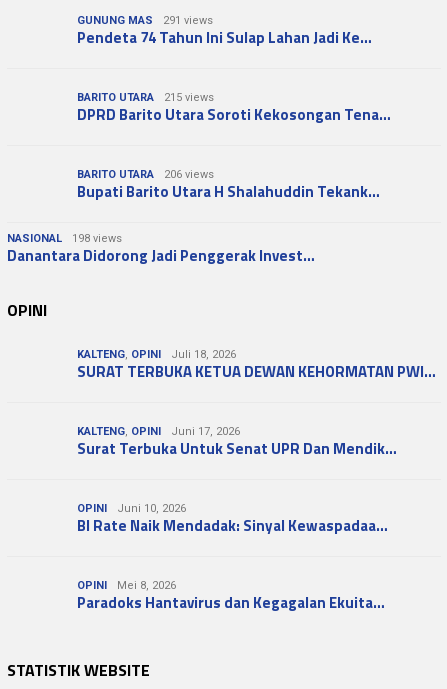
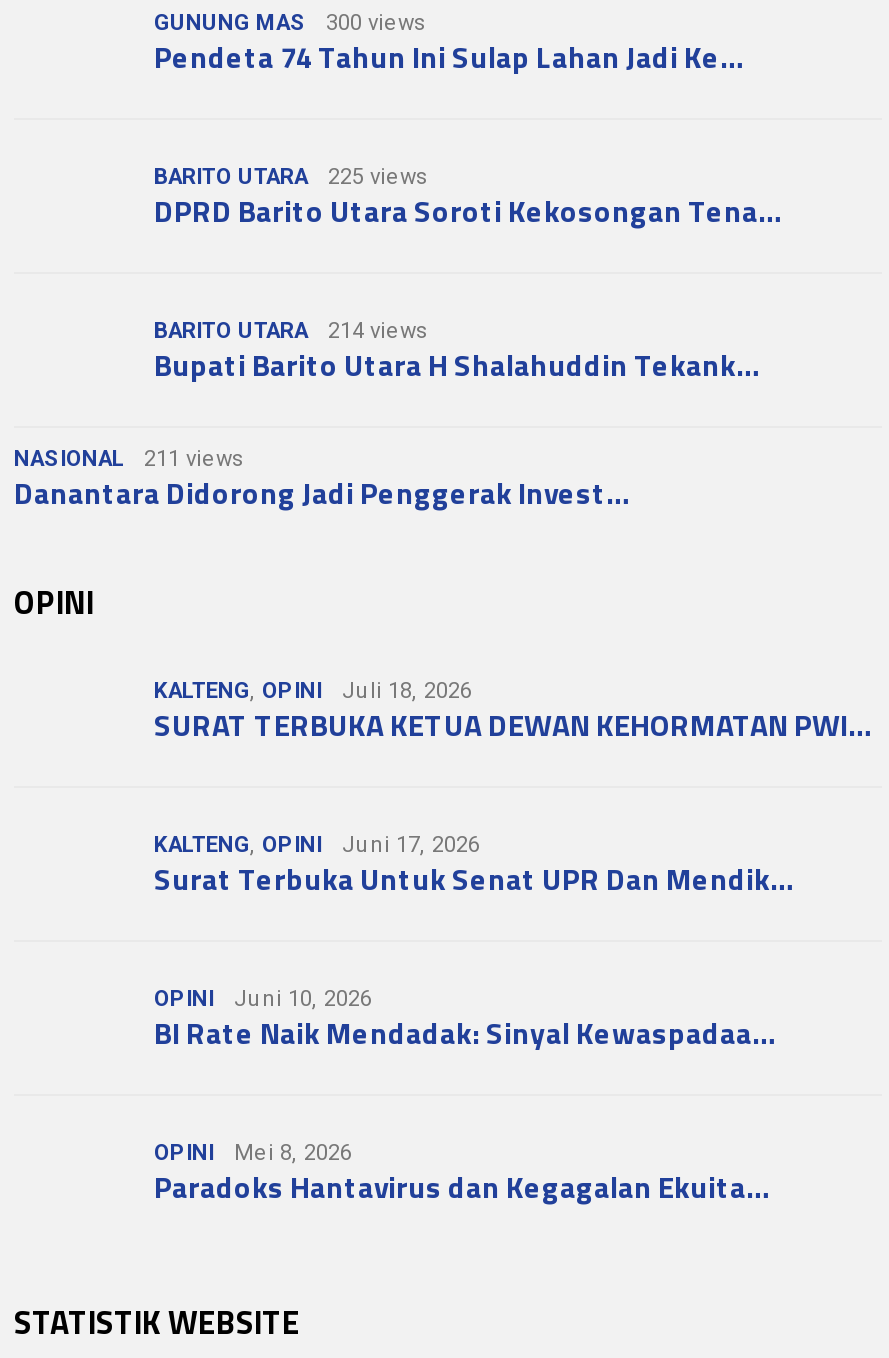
[77,14,213,27] GUNUNG MAS 291 views -> [154,10,426,36] GUNUNG MAS 300 views
[77,91,214,104] BARITO UTARA 215 views -> [154,164,428,190] BARITO UTARA 225 views
[77,168,214,181] BARITO UTARA 206 views -> [154,318,428,344] BARITO UTARA 214 views
[7,232,122,245] NASIONAL 198 views -> [14,446,244,472] NASIONAL 211 views

